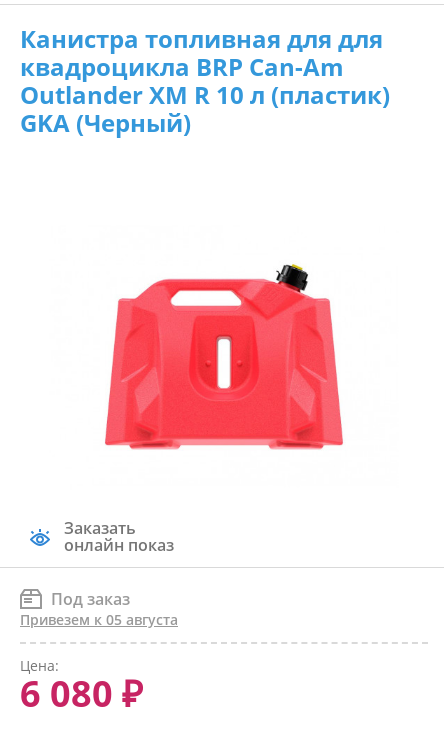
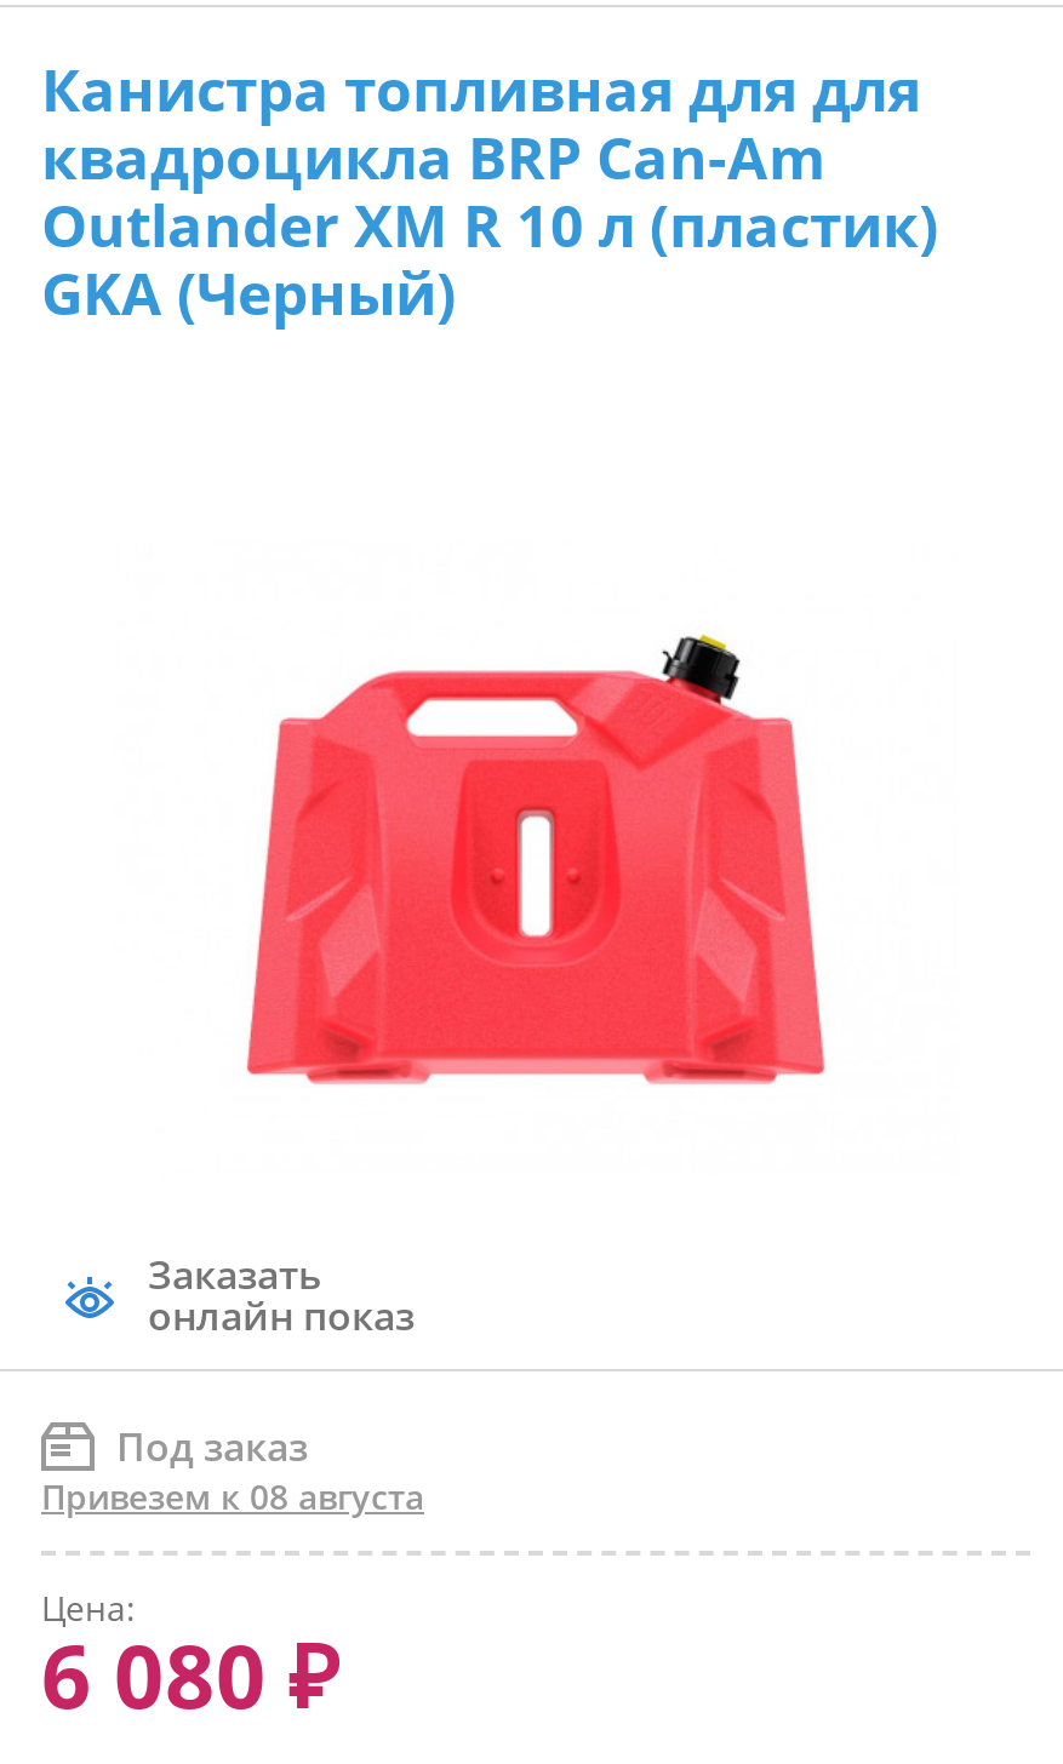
[20,610,178,629] Привезем к 05 августа -> [41,1473,424,1519] Привезем к 08 августа

